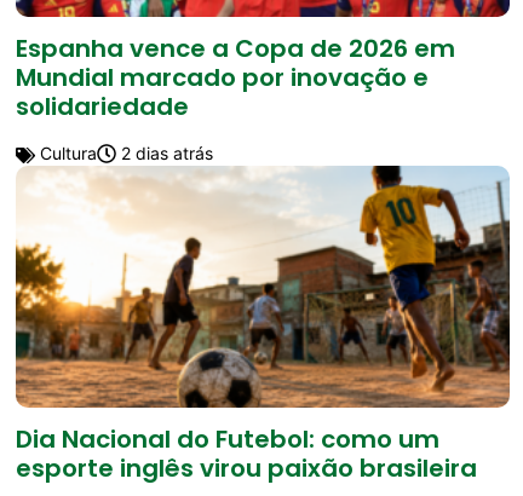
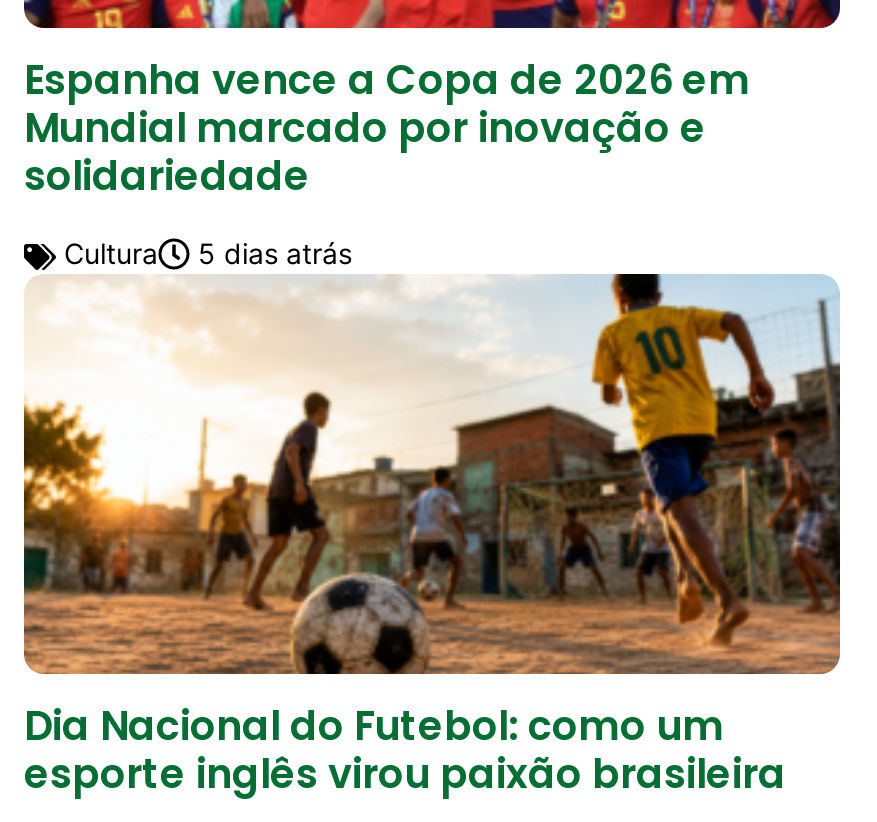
[35,143,213,163] Cultura 2 dias atrás -> [56,236,352,270] Cultura 5 dias atrás

